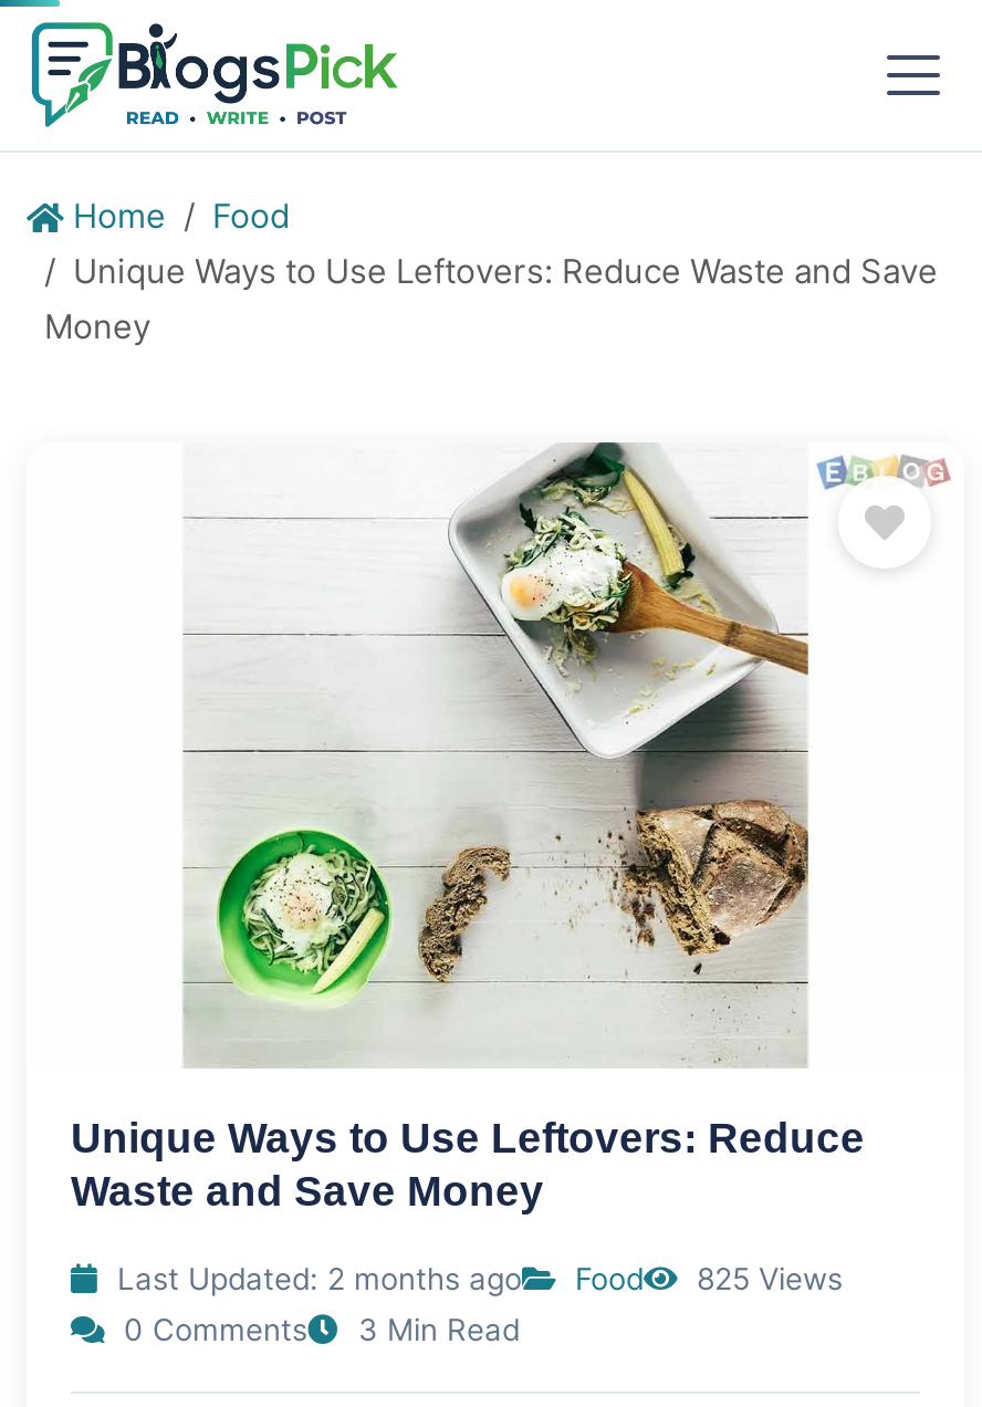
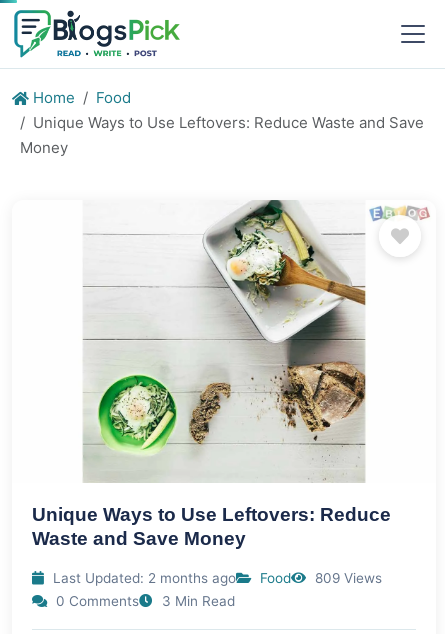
[108,1260,843,1296] Last Updated: 2 months ago Food 825 Views -> [49,570,382,586] Last Updated: 2 months ago Food 809 Views

